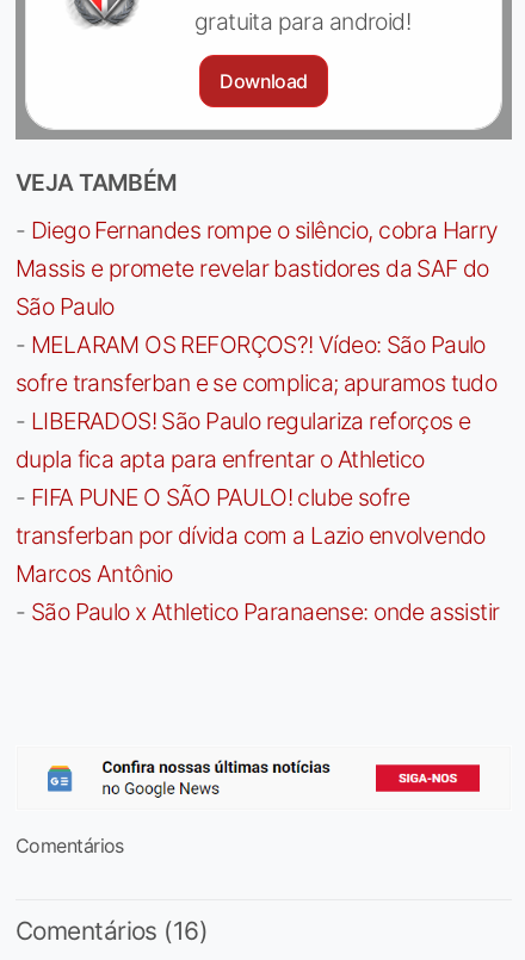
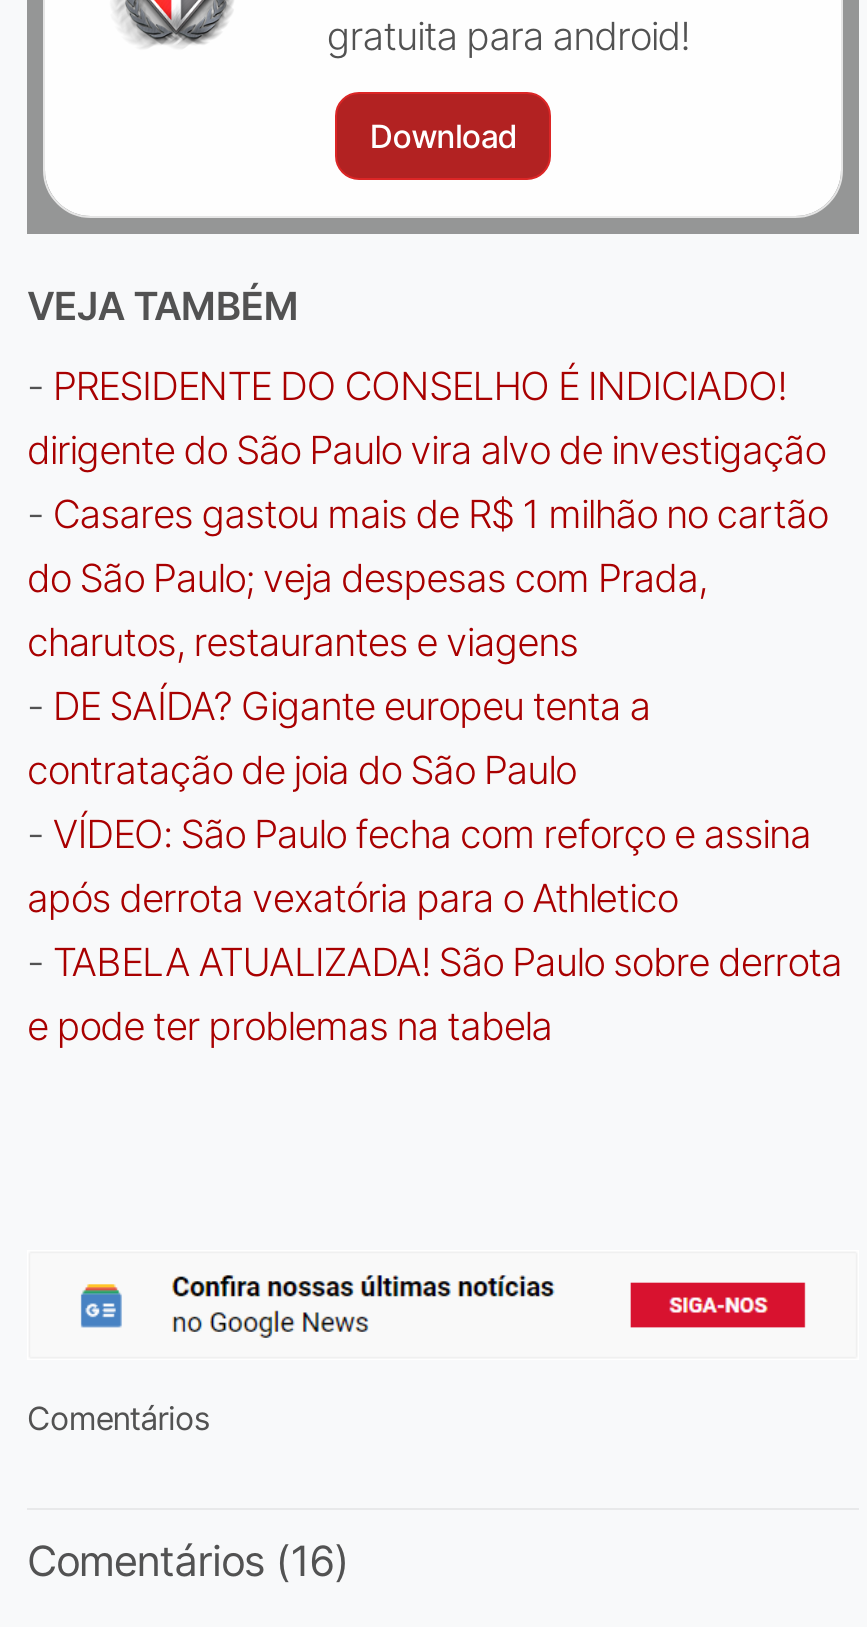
[16,215,499,625] - Diego Fernandes rompe o silêncio, cobra Harry | Massis e promete revelar bastidores da SAF do | São Paulo | - MELARAM OS REFORÇOS?! Vídeo: São Paulo | sofre transferban e se complica; apuramos tudo | - LIBERADOS! São Paulo regulariza reforços e | dupla fica apta para enfrentar o Athletico | - FIFA PUNE O SÃO PAULO! clube sofre | transferban por dívida com a Lazio envolvendo | Marcos Antônio | - São Paulo x Athletico Paranaense: onde assistir -> [27,361,842,1049] - PRESIDENTE DO CONSELHO É INDICIADO! | dirigente do São Paulo vira alvo de investigação | - Casares gastou mais de R$ 1 milhão no cartão | do São Paulo; veja despesas com Prada, | charutos, restaurantes e viagens | - DE SAÍDA? Gigante europeu tenta a | contratação de joia do São Paulo | - VÍDEO: São Paulo fecha com reforço e assina | após derrota vexatória para o Athletico | - TABELA ATUALIZADA! São Paulo sobre derrota | e pode ter problemas na tabela

